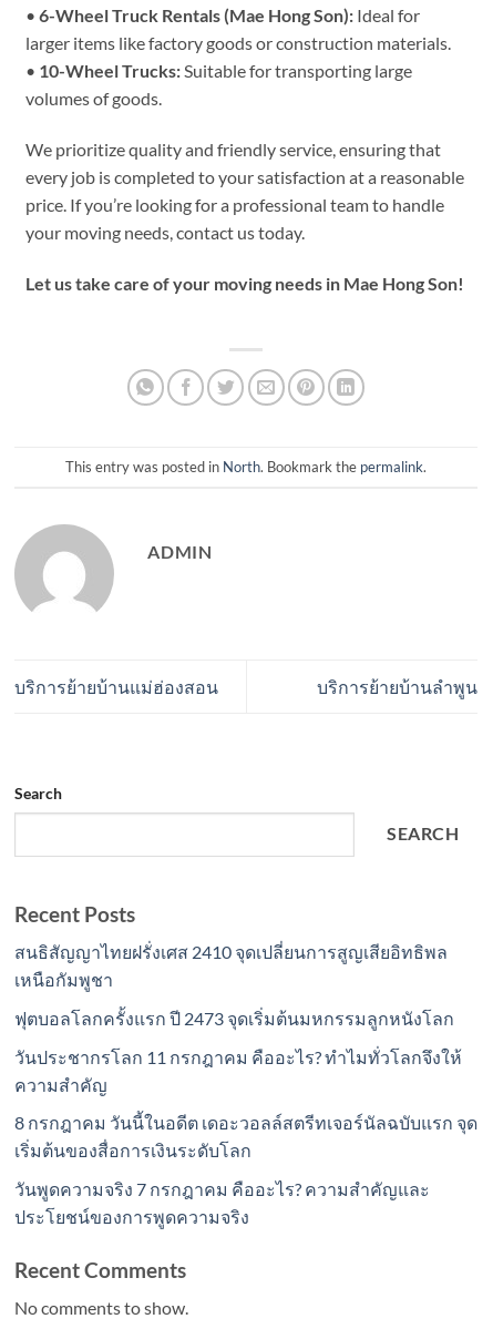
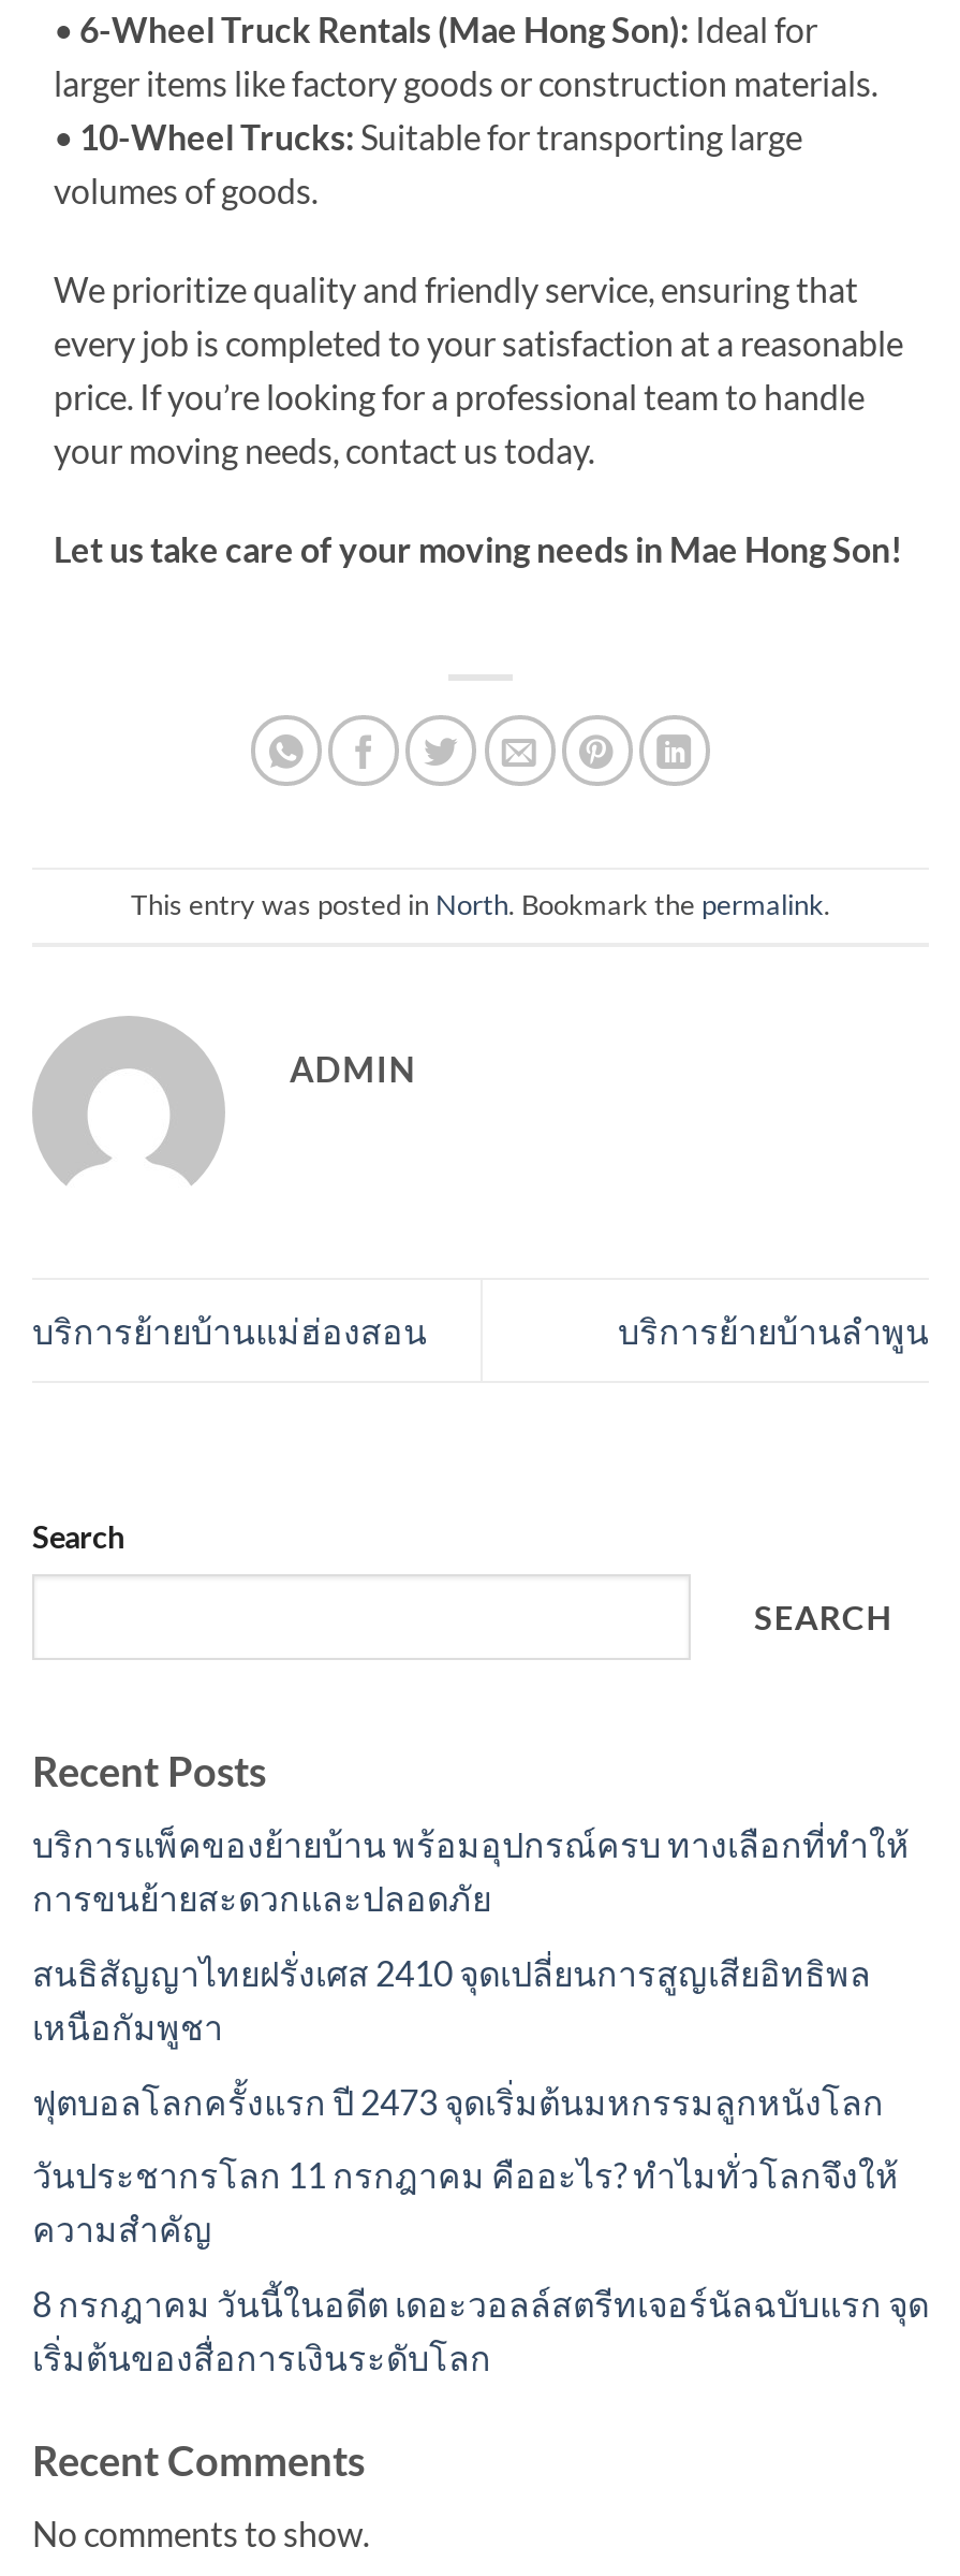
none -> [32,1824,910,1919] บริการแพ็คของย้ายบ้าน พร้อมอุปกรณ์ครบ ทางเลือกที่ทำให้ | การขนย้ายสะดวกและปลอดภัย
moved [14,941,477,1161] -> [32,1952,929,2377]: สนธิสัญญาไทยฝรั่งเศส 2410 จุดเปลี่ยนการสูญเสียอิทธิพล | เหนือกัมพูชา | ฟุตบอลโลกครั้งแรก ปี 2473 จุดเริ่มต้นมหกรรมลูกหนังโลก | วันประชากรโลก 11 กรกฎาคม คืออะไร? ทำไมทั่วโลกจึงให้ | ความสำคัญ | 8 กรกฎาคม วันนี้ในอดีต เดอะวอลล์สตรีทเจอร์นัลฉบับแรก จุด | เริ่มต้นของสื่อการเงินระดับโลก
[14,1178,430,1227] วันพูดความจริง 7 กรกฎาคม คืออะไร? ความสำคัญและ | ประโยชน์ของการพูดความจริง -> none

